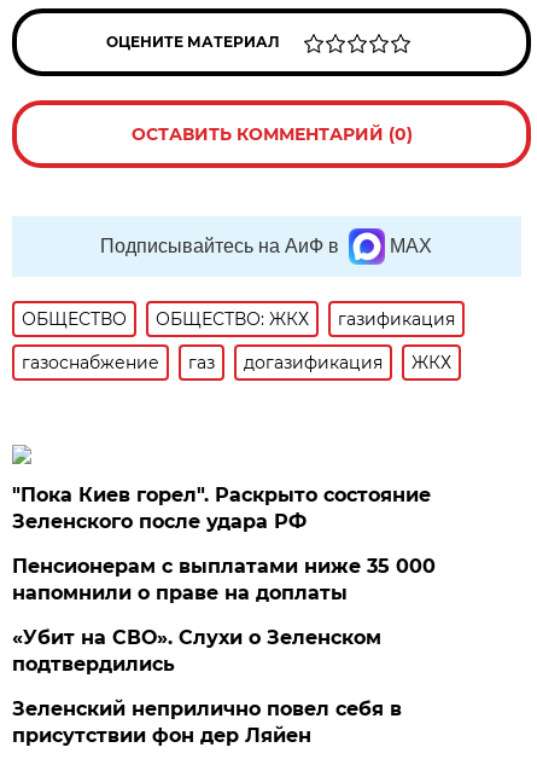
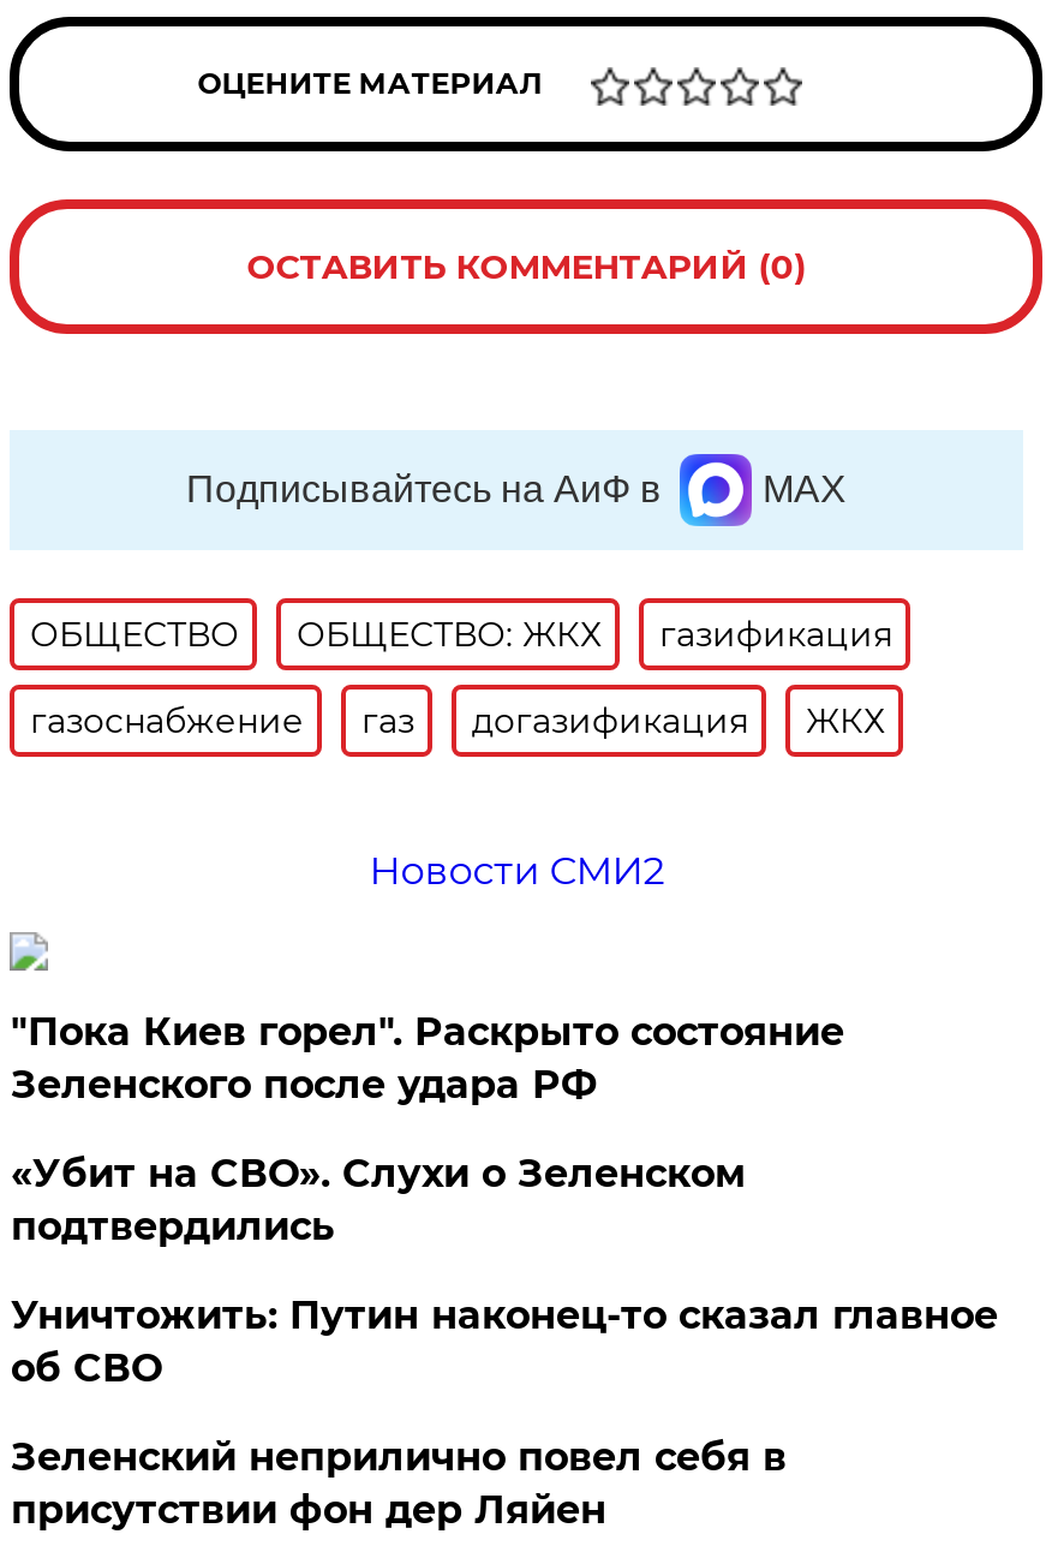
none -> [369,848,665,894] Новости СМИ2
[13,555,436,604] Пенсионерам с выплатами ниже 35 000 | напомнили о праве на доплаты -> none
moved [13,626,382,676] -> [11,1151,746,1249]: «Убит на СВО». Слухи о Зеленском | подтвердились
none -> [11,1293,998,1391] Уничтожить: Путин наконец-то сказал главное | об СВО

